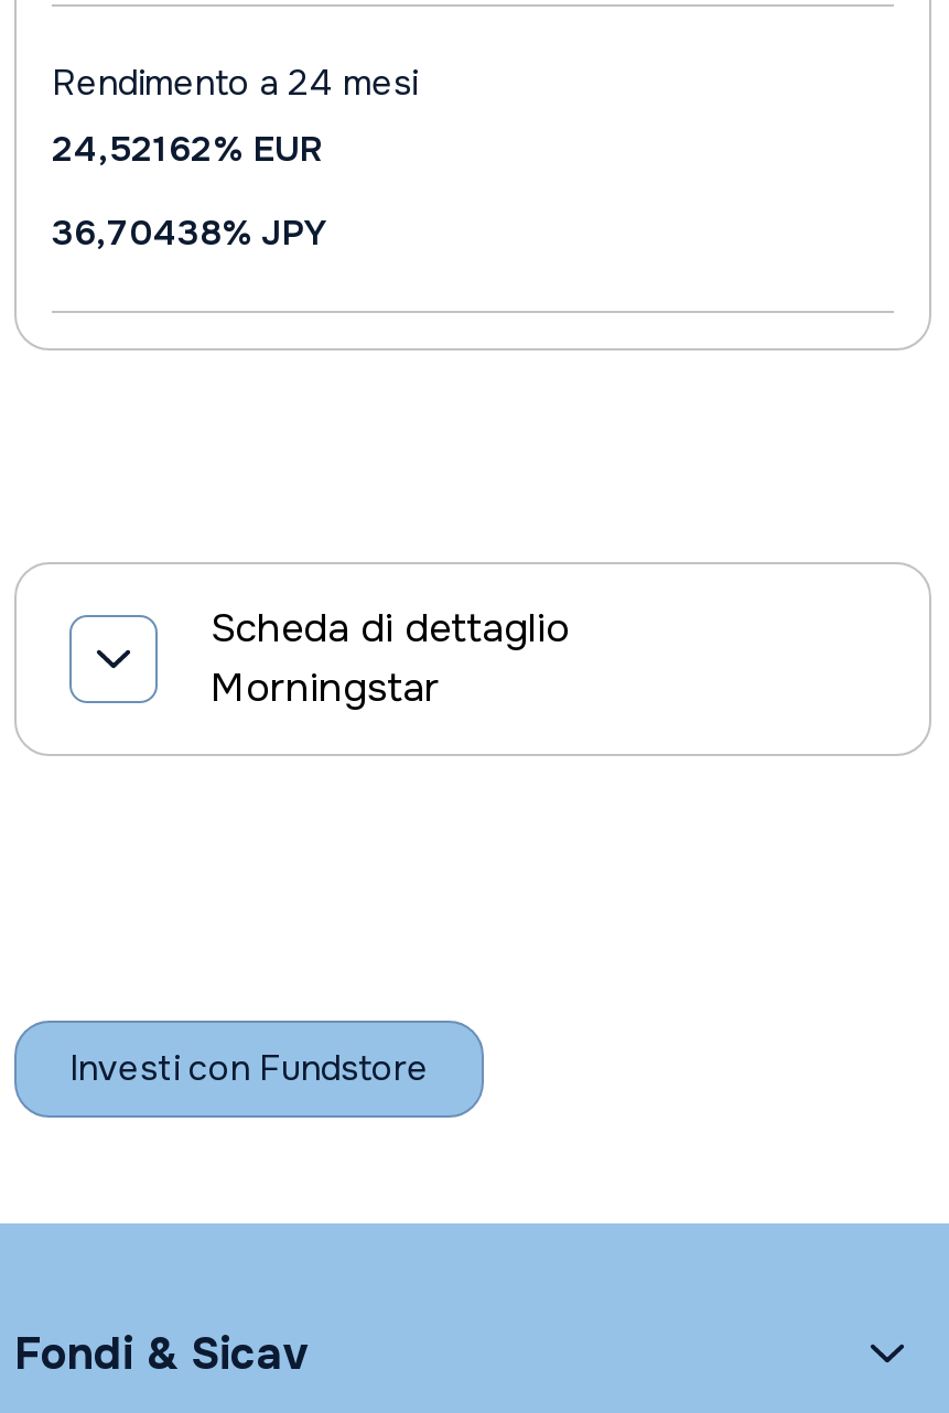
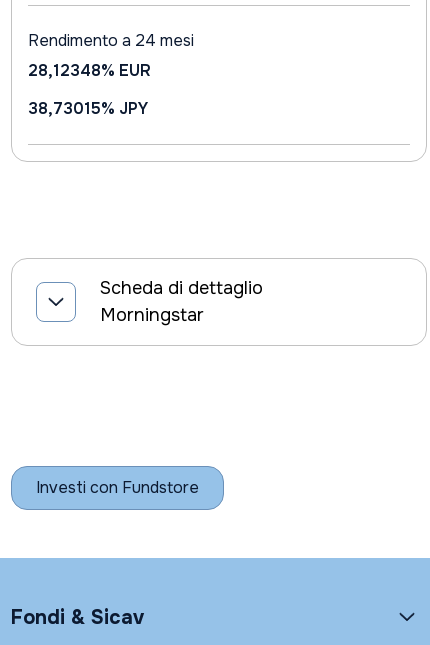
[52,126,323,172] 24,52162% EUR -> [28,60,151,81] 28,12348% EUR
[52,209,325,256] 36,70438% JPY -> [28,98,148,119] 38,73015% JPY

